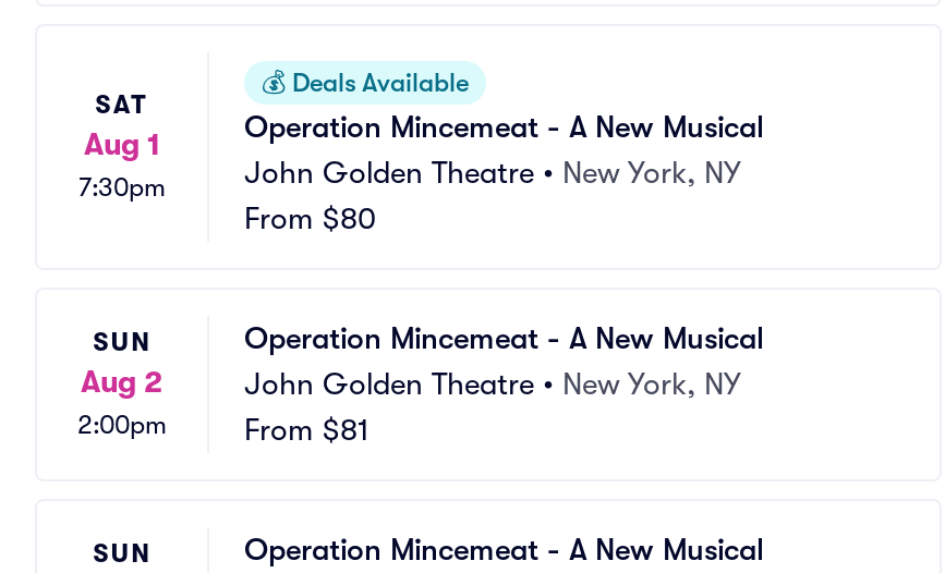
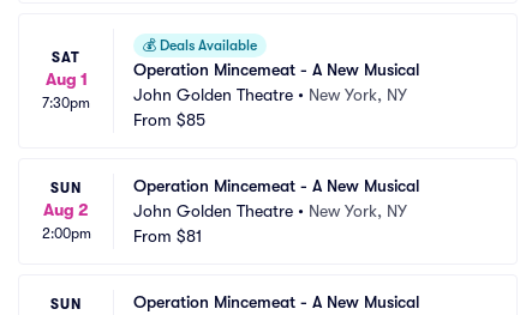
[244,200,377,235] From $80 -> [133,110,205,129] From $85

